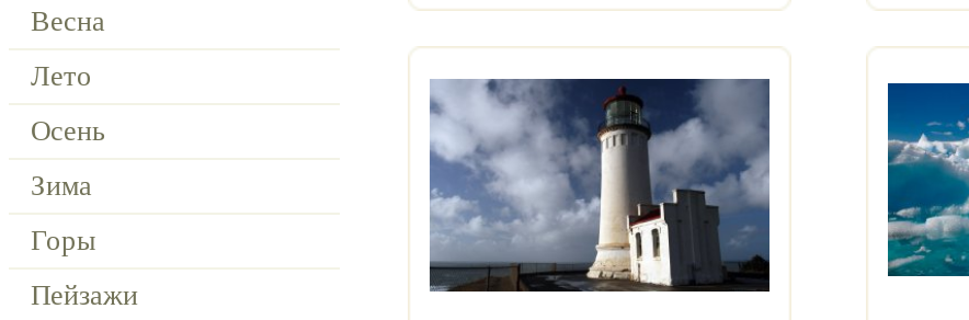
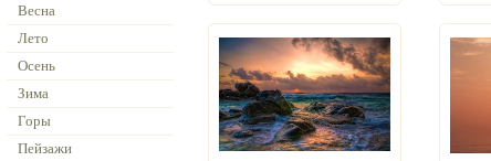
[428,75,770,300] [image] -> [218,36,391,152] [image]
[886,75,962,305] [image] -> [449,36,488,154] [image]

